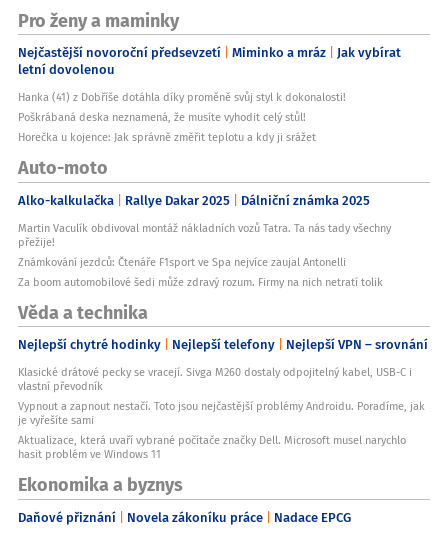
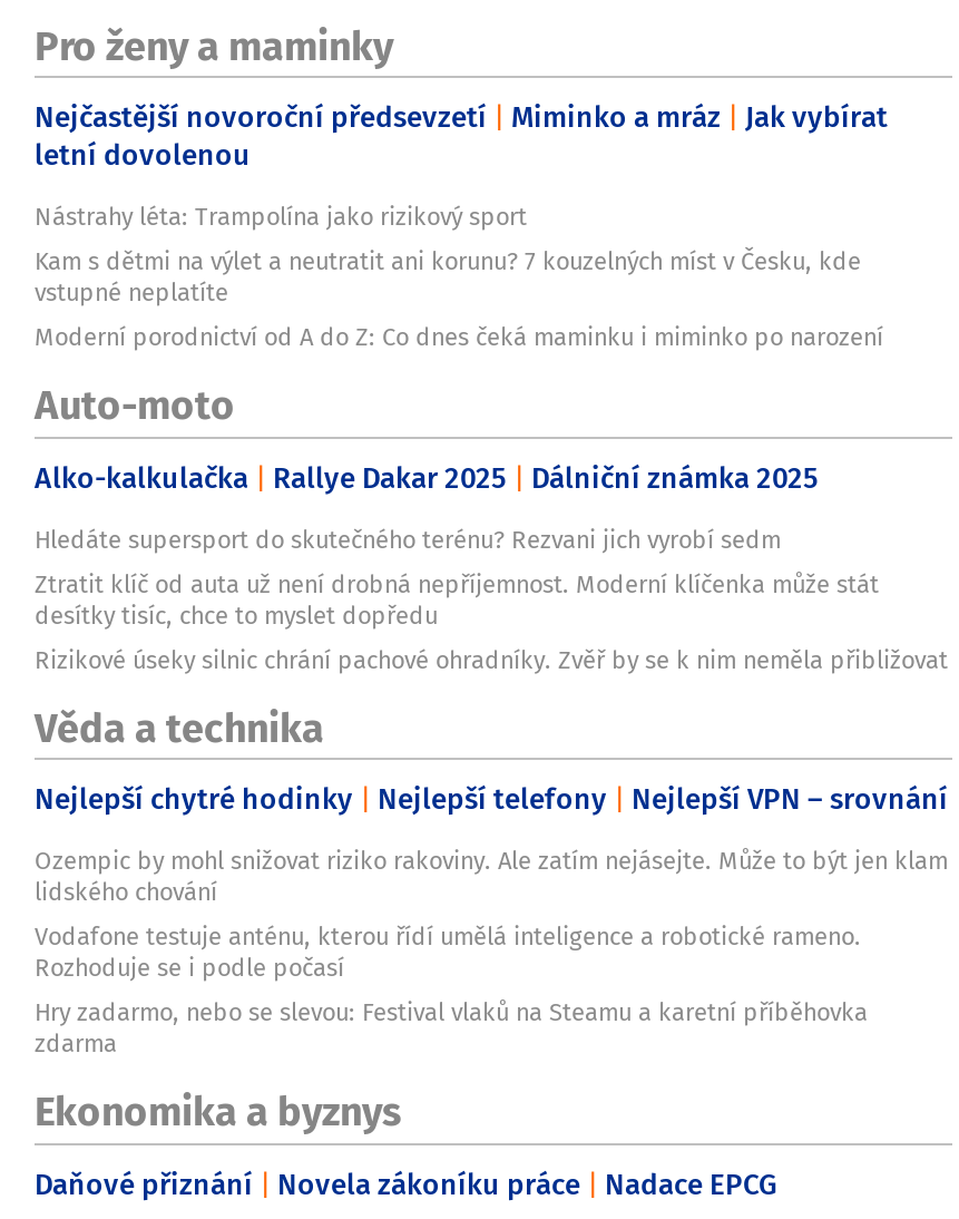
[18,89,346,145] Hanka (41) z Dobříše dotáhla díky proměně svůj styl k dokonalosti! | Poškrábaná deska neznamená, že musíte vyhodit celý stůl! | Horečka u kojence: Jak správně změřit teplotu a kdy ji srážet -> [35,199,883,355] Nástrahy léta: Trampolína jako rizikový sport | Kam s dětmi na výlet a neutratit ani korunu? 7 kouzelných míst v Česku, kde | vstupné neplatíte | Moderní porodnictví od A do Z: Co dnes čeká maminku i miminko po narození
[18,220,391,290] Martin Vaculík obdivoval montáž nákladních vozů Tatra. Ta nás tady všechny | přežije! | Známkování jezdců: Čtenáře F1sport ve Spa nejvíce zaujal Antonelli | Za boom automobilové šedi může zdravý rozum. Firmy na nich netratí tolik -> [35,521,948,677] Hledáte supersport do skutečného terénu? Rezvani jich vyrobí sedm | Ztratit klíč od auta už není drobná nepříjemnost. Moderní klíčenka může stát | desítky tisíc, chce to myslet dopředu | Rizikové úseky silnic chrání pachové ohradníky. Zvěř by se k nim neměla přibližovat
[18,364,425,462] Klasické drátové pecky se vracejí. Sivga M260 dostaly odpojitelný kabel, USB-C i | vlastní převodník | Vypnout a zapnout nestačí. Toto jsou nejčastější problémy Androidu. Poradíme, jak | je vyřešíte sami | Aktualizace, která uvaří vybrané počítače značky Dell. Microsoft musel narychlo | hasit problém ve Windows 11 -> [35,843,948,1062] Ozempic by mohl snižovat riziko rakoviny. Ale zatím nejásejte. Může to být jen klam | lidského chování | Vodafone testuje anténu, kterou řídí umělá inteligence a robotické rameno. | Rozhoduje se i podle počasí | Hry zadarmo, nebo se slevou: Festival vlaků na Steamu a karetní příběhovka | zdarma

